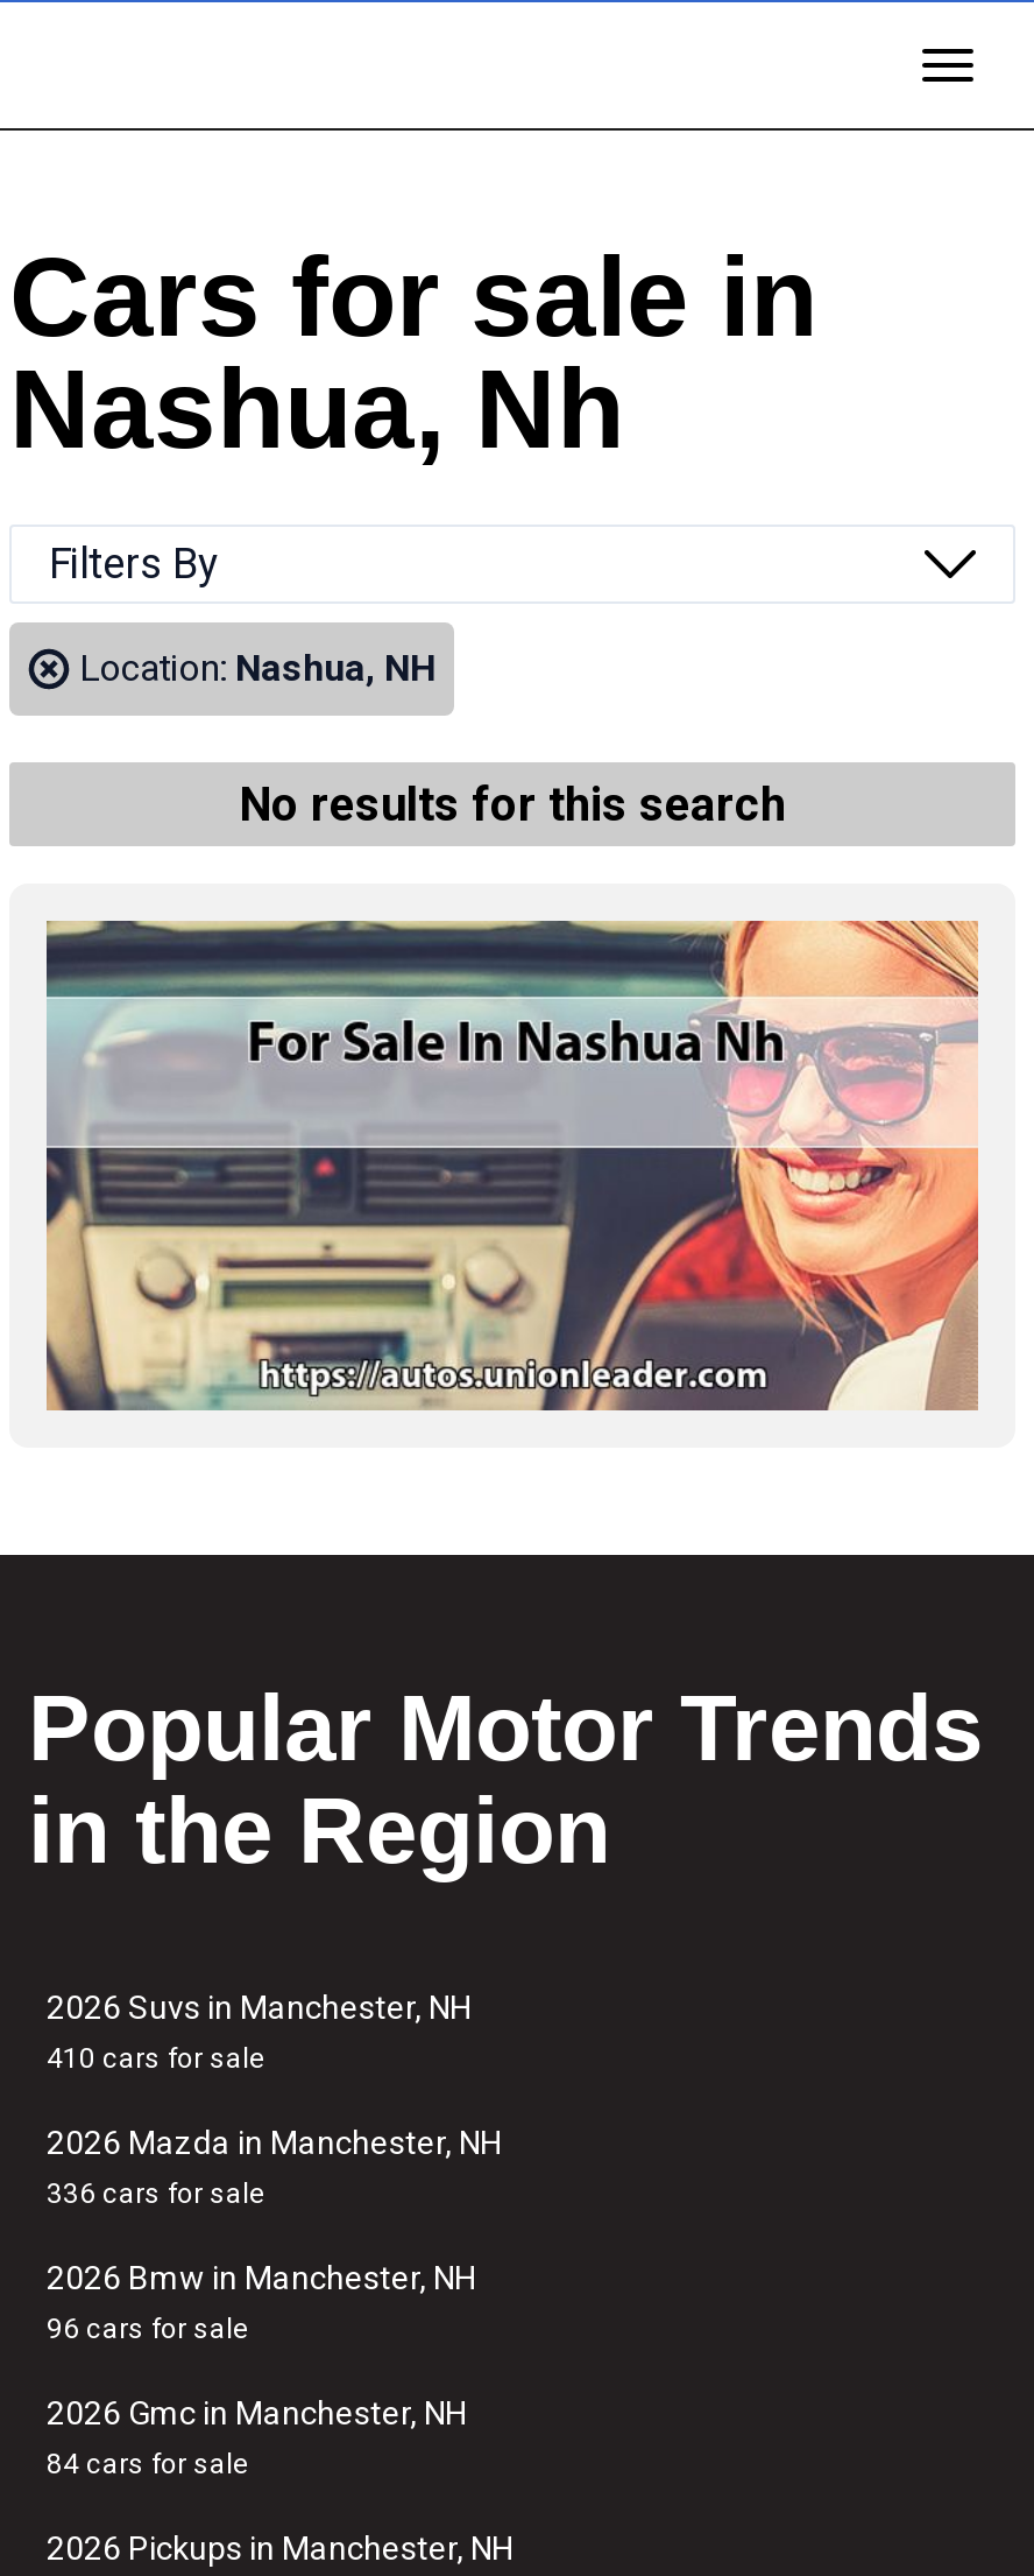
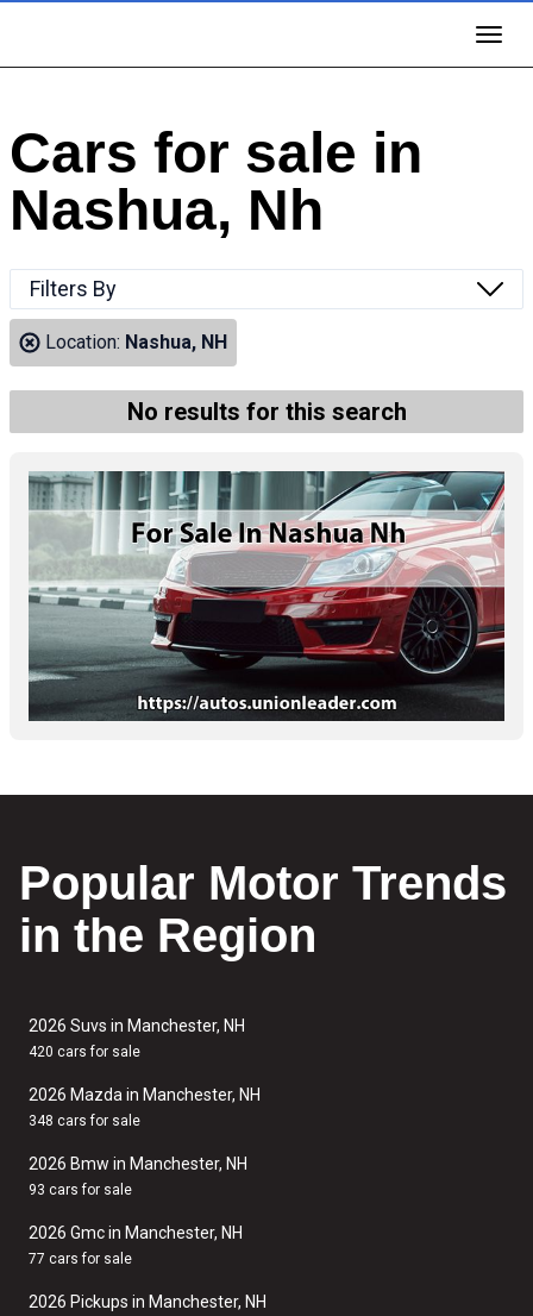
[47,919,980,1413] [image] -> [27,470,506,722] [image]
[47,2042,265,2075] 410 cars for sale -> [29,1044,140,1060] 420 cars for sale
[47,2177,265,2210] 336 cars for sale -> [29,1113,140,1129] 348 cars for sale
[47,2313,249,2345] 96 cars for sale -> [29,1182,132,1198] 93 cars for sale
[47,2448,249,2480] 84 cars for sale -> [29,1251,132,1267] 77 cars for sale

